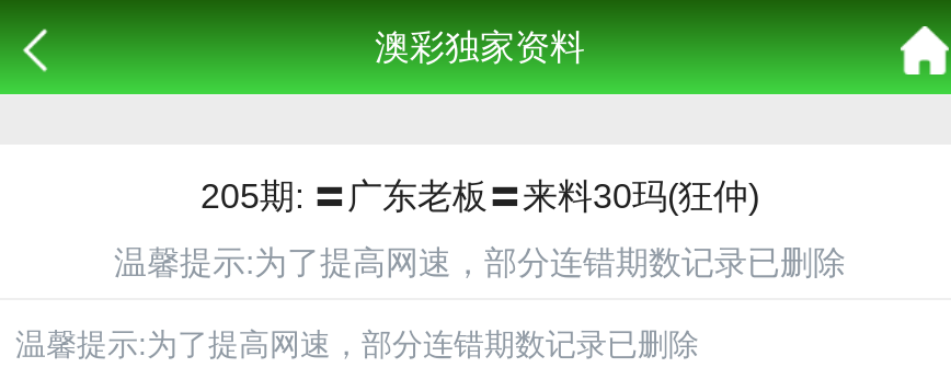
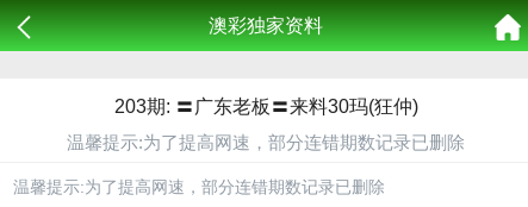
[200,177,759,215] 205期: 〓广东老板〓来料30玛(狂仲) -> [114,96,418,117] 203期: 〓广东老板〓来料30玛(狂仲)

